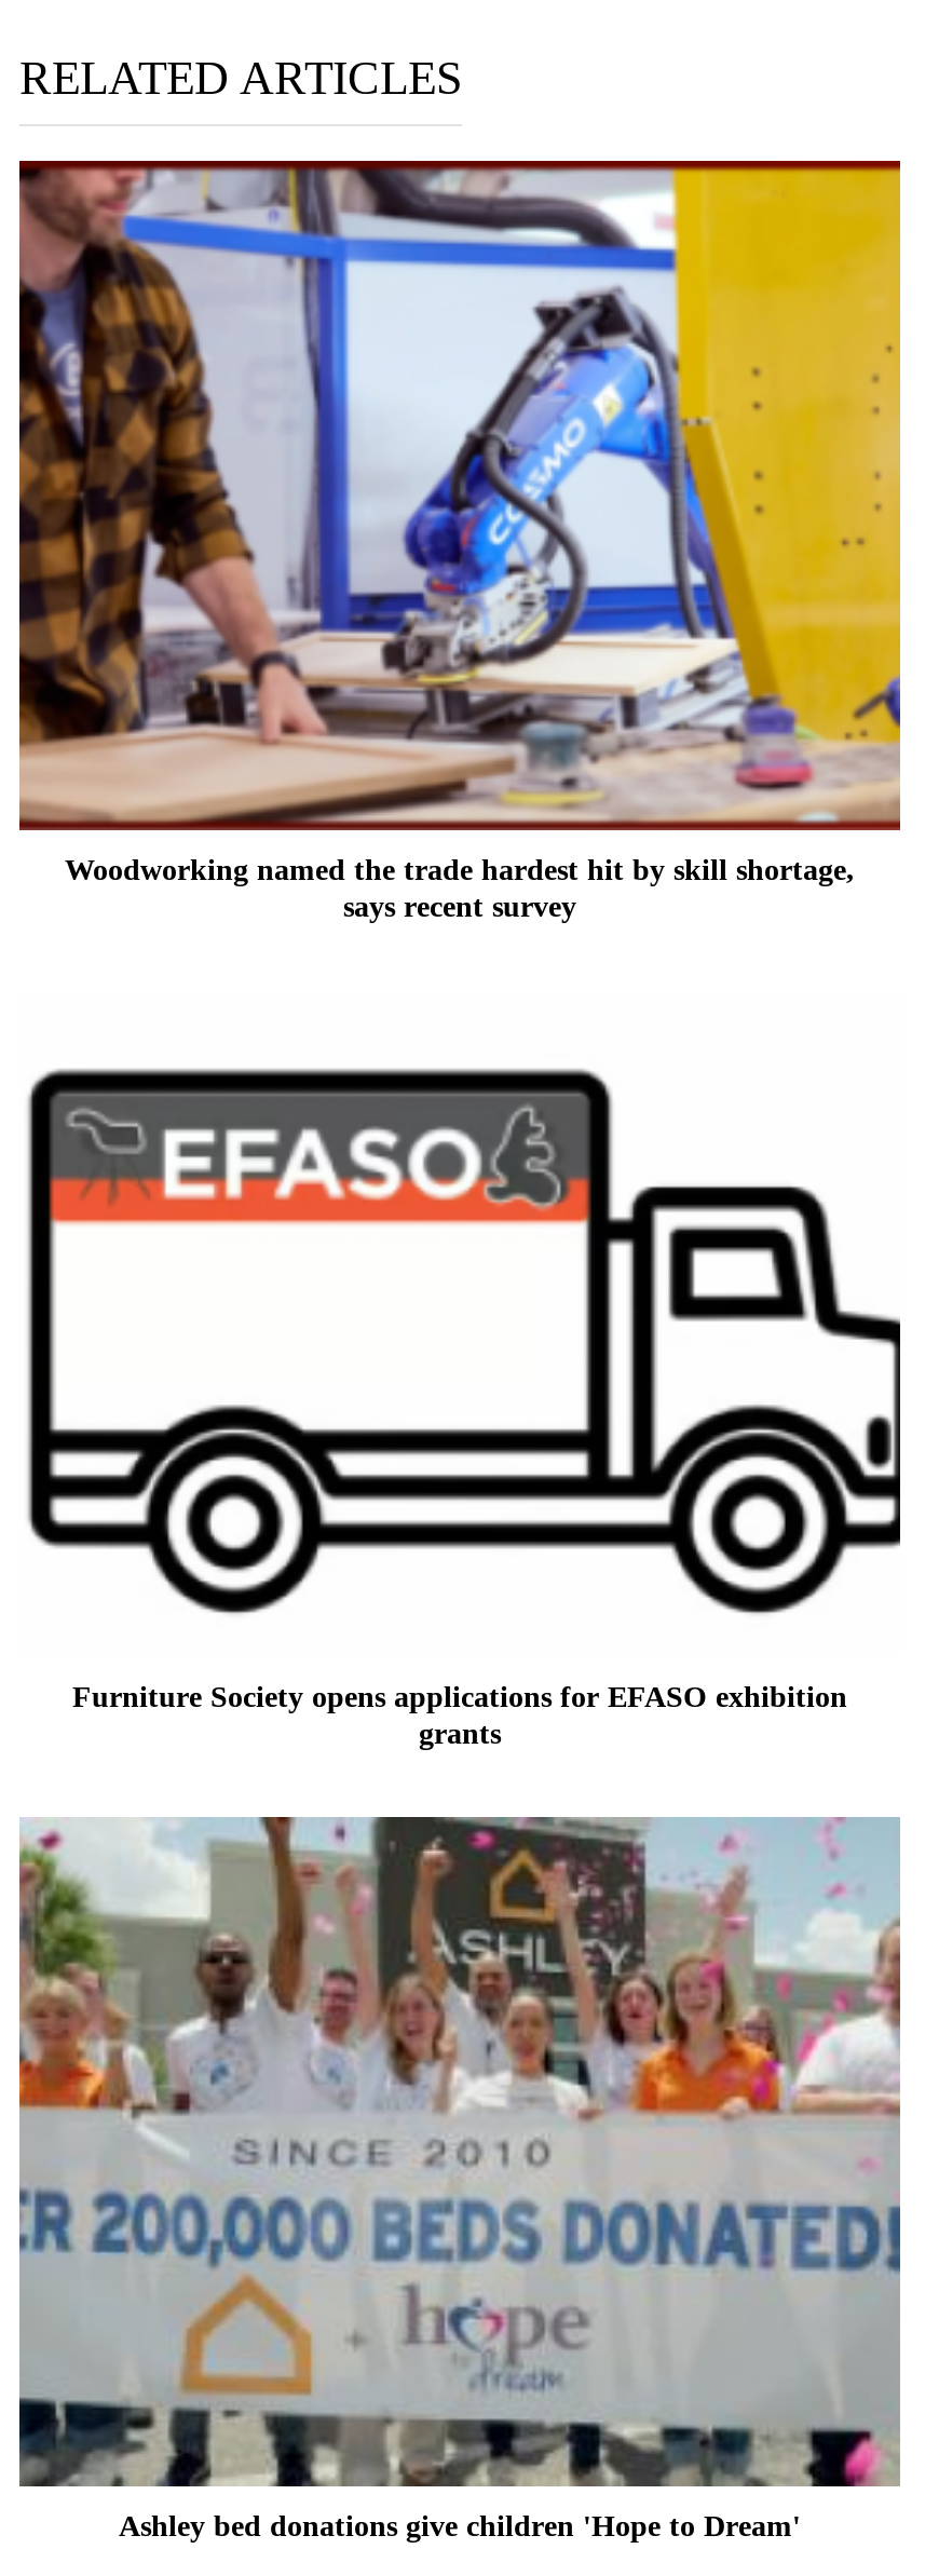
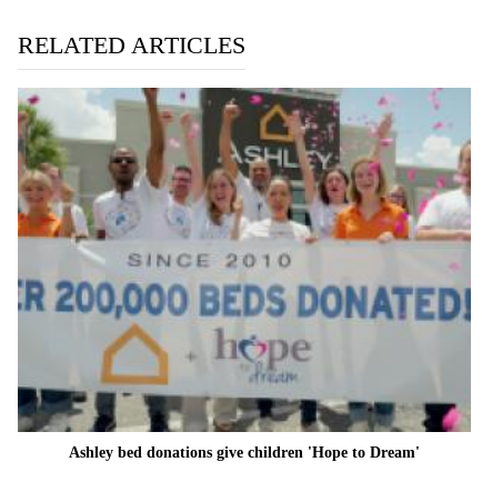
[17,159,902,923] [image] | Woodworking named the trade hardest hit by skill shortage, | says recent survey -> none
[26,1068,902,1751] [image] | Furniture Society opens applications for EFASO exhibition | grants -> none

